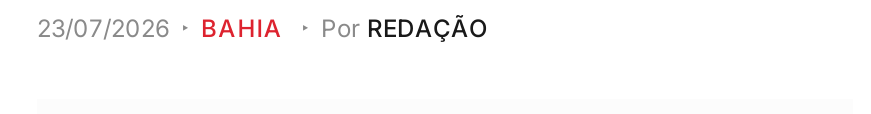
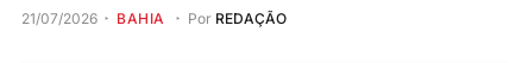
[37,14,487,44] 23/07/2026 BAHIA Por REDAÇÃO -> [21,9,287,27] 21/07/2026 BAHIA Por REDAÇÃO

